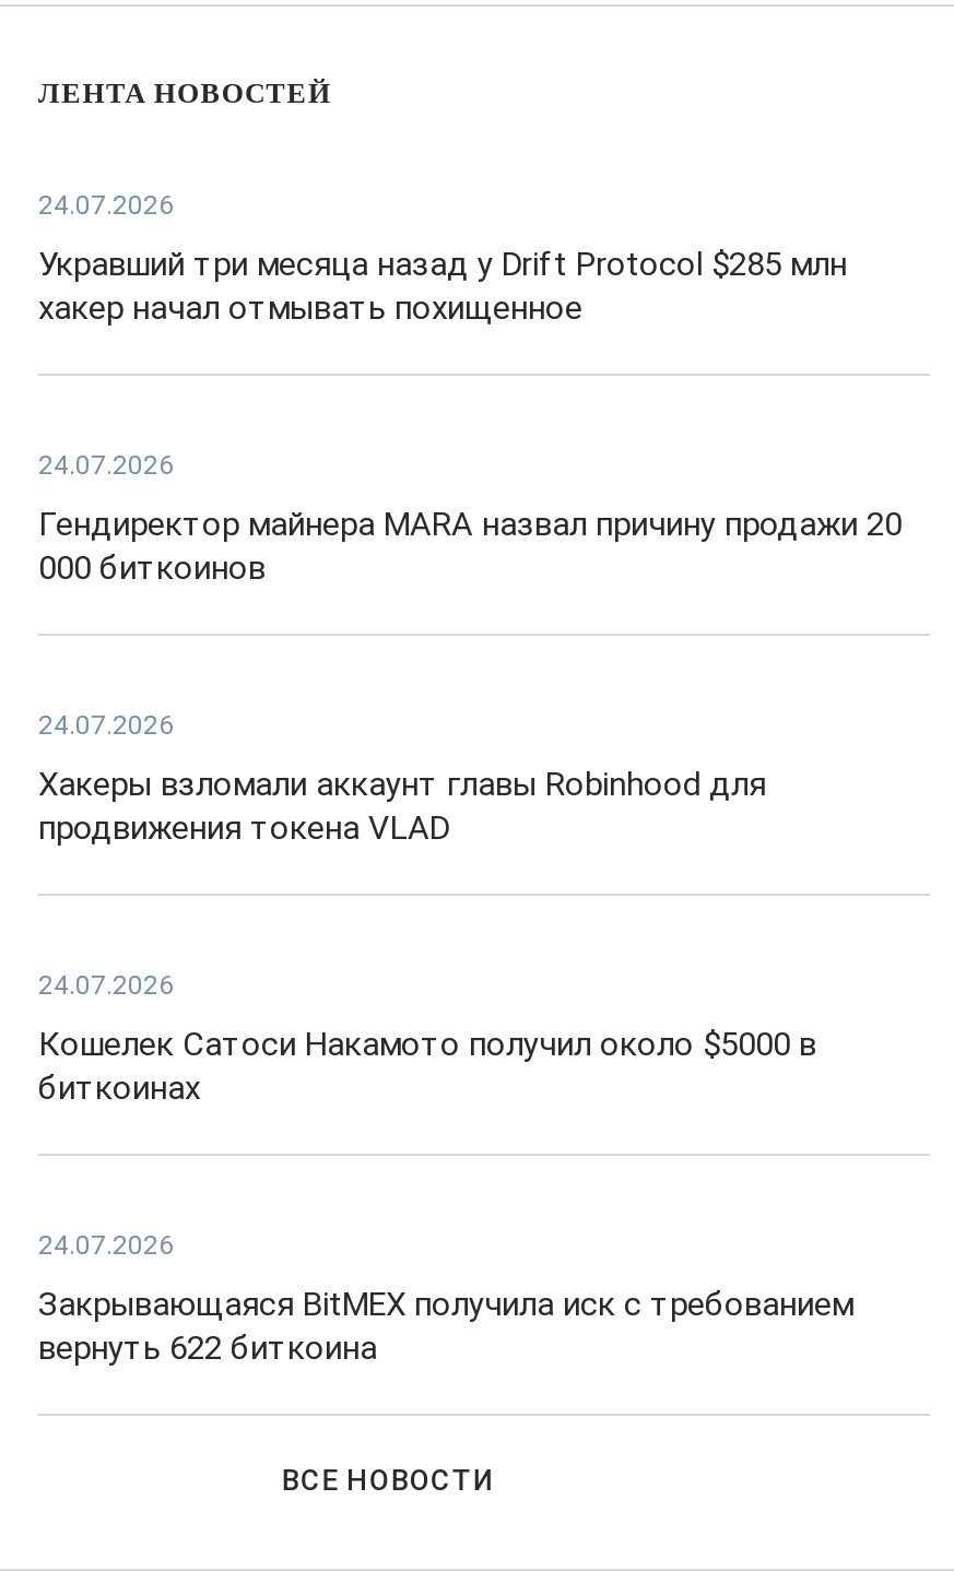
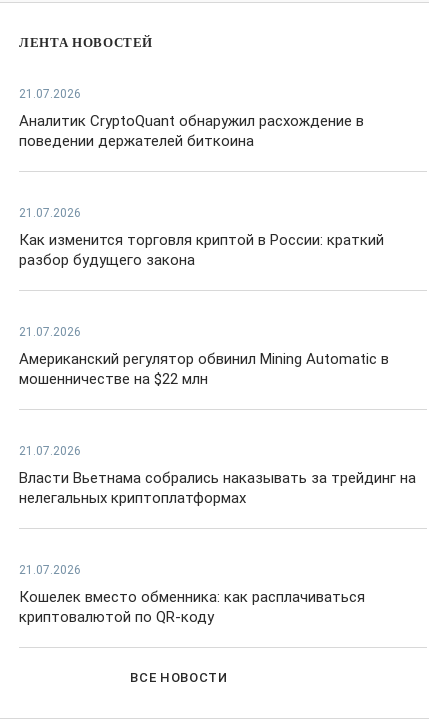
[38,190,174,220] 24.07.2026 -> [19,87,81,101] 21.07.2026
[38,244,847,327] Укравший три месяца назад у Drift Protocol $285 млн | хакер начал отмывать похищенное -> [19,112,364,150] Аналитик CryptoQuant обнаружил расхождение в | поведении держателей биткоина
[38,450,174,480] 24.07.2026 -> [19,206,81,220] 21.07.2026
[38,504,902,587] Гендиректор майнера MARA назвал причину продажи 20 | 000 биткоинов -> [19,231,384,269] Как изменится торговля криптой в России: краткий | разбор будущего закона
[38,710,174,740] 24.07.2026 -> [19,325,81,339] 21.07.2026
[38,764,766,847] Хакеры взломали аккаунт главы Robinhood для | продвижения токена VLAD -> [19,350,389,388] Американский регулятор обвинил Mining Automatic в | мошенничестве на $22 млн
[38,970,174,1000] 24.07.2026 -> [19,444,81,458] 21.07.2026
[38,1024,816,1107] Кошелек Сатоси Накамото получил около $5000 в | биткоинах -> [19,469,416,507] Власти Вьетнама собрались наказывать за трейдинг на | нелегальных криптоплатформах
[38,1230,174,1260] 24.07.2026 -> [19,563,81,577] 21.07.2026
[38,1284,853,1367] Закрывающаяся BitMEX получила иск с требованием | вернуть 622 биткоина -> [19,588,365,626] Кошелек вместо обменника: как расплачиваться | криптовалютой по QR-коду

